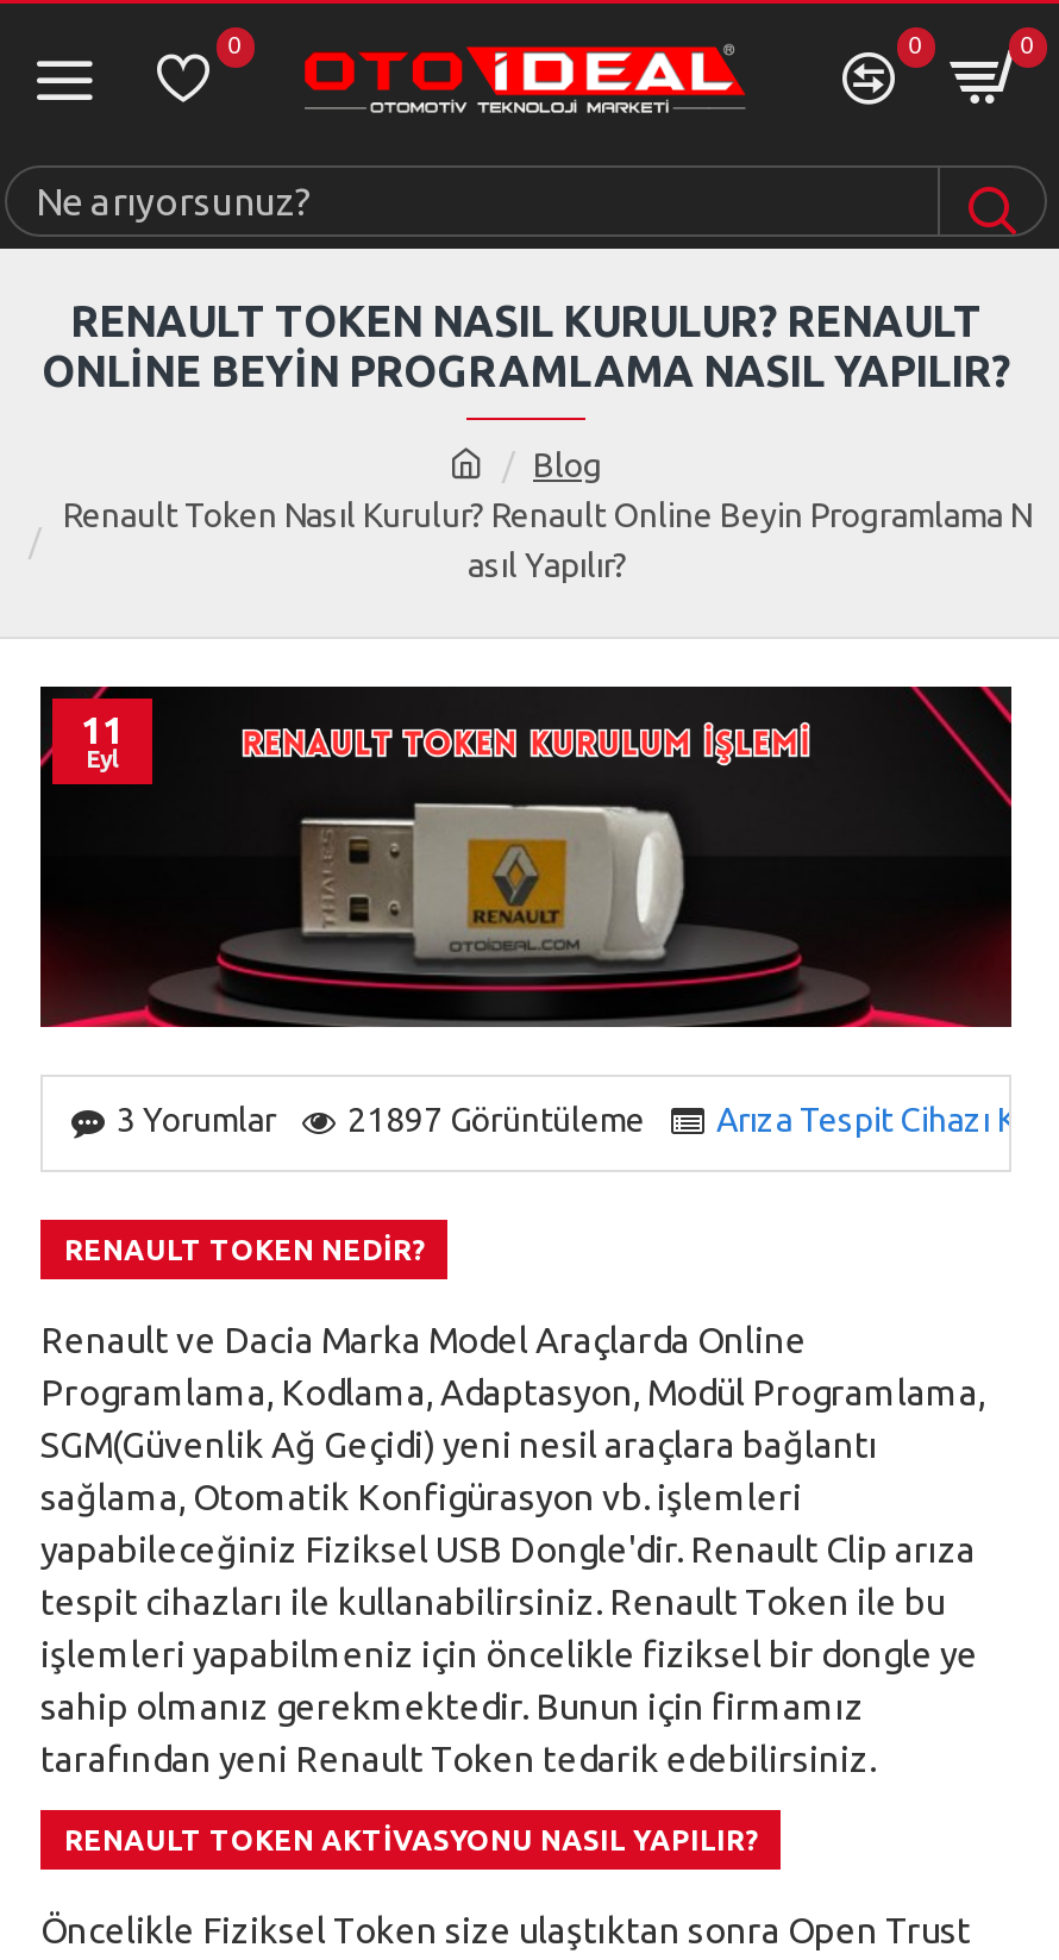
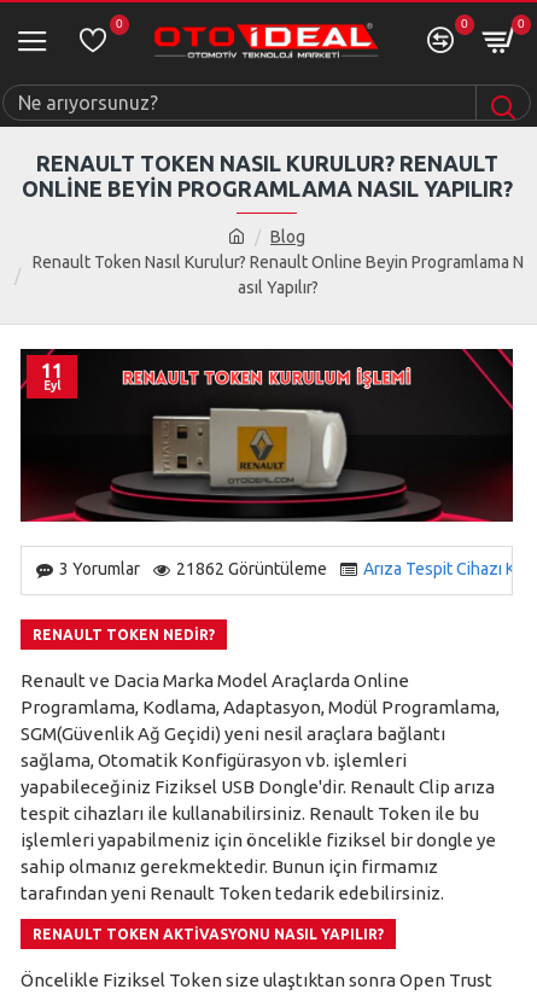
[347,1101,645,1139] 21897 Görüntüleme -> [176,559,327,579] 21862 Görüntüleme

